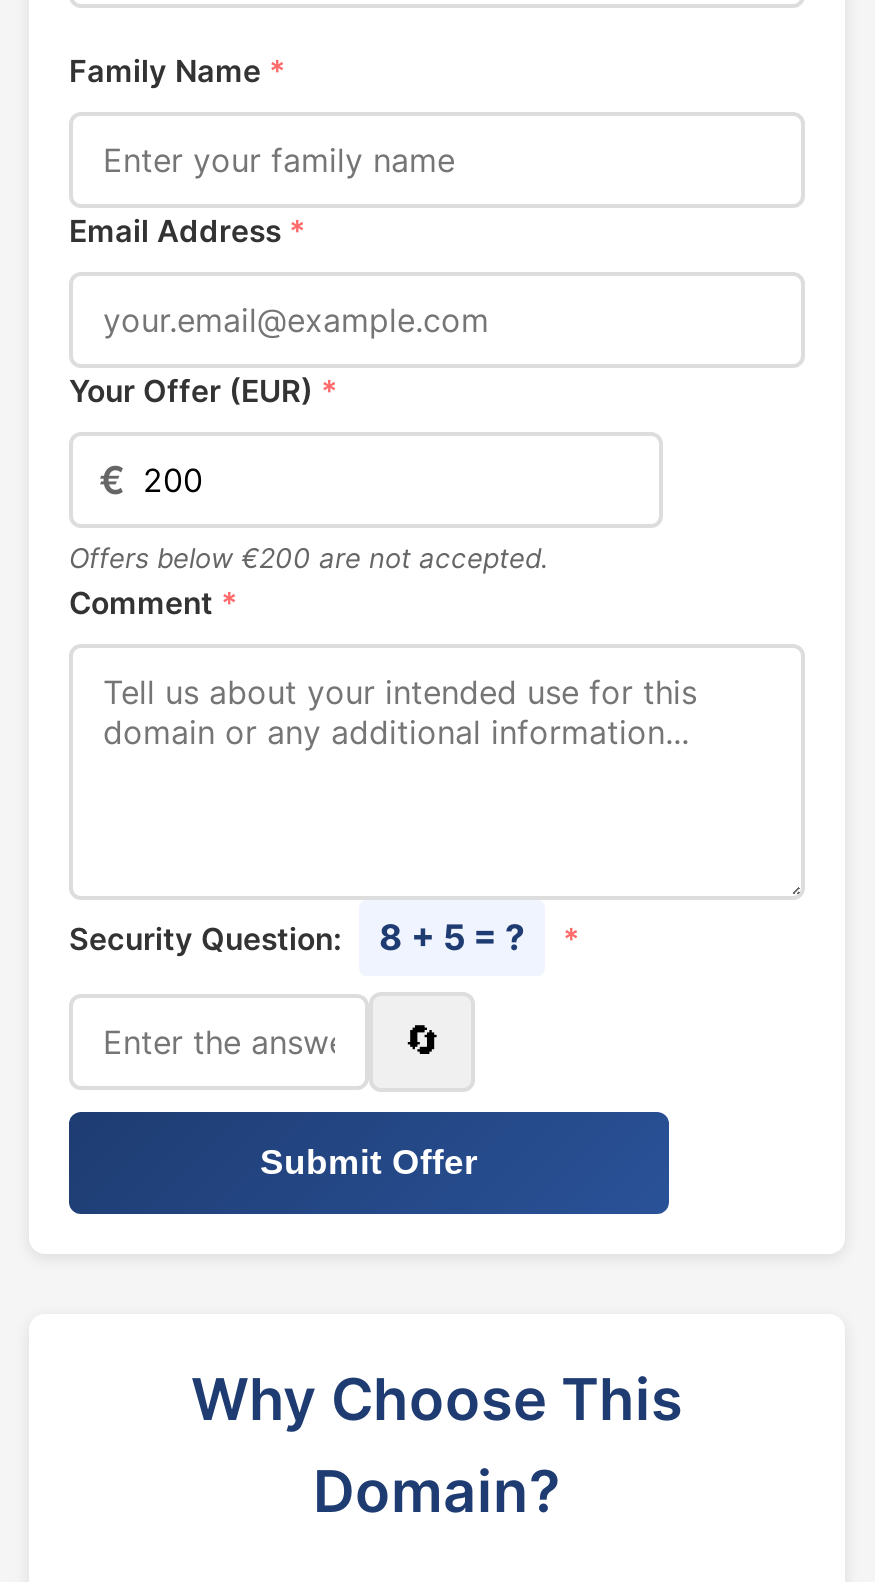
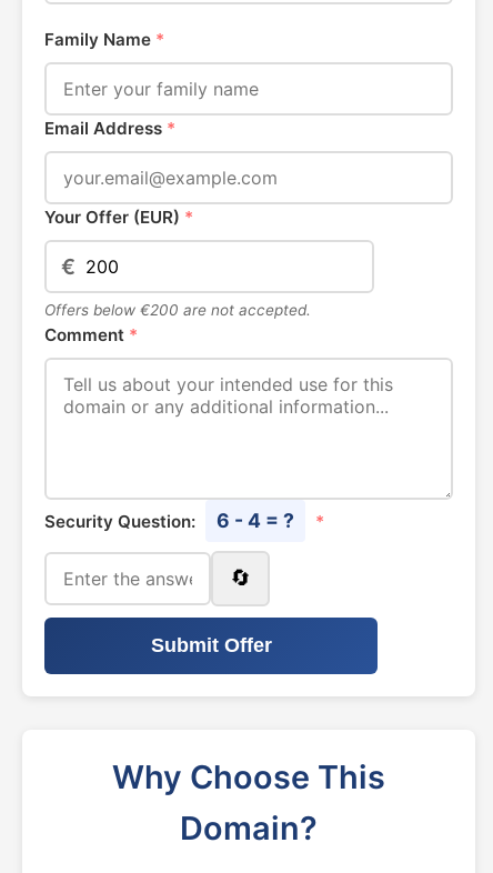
[379,916,525,958] 8 + 5 = ? -> [217,509,294,532] 6 - 4 = ?

